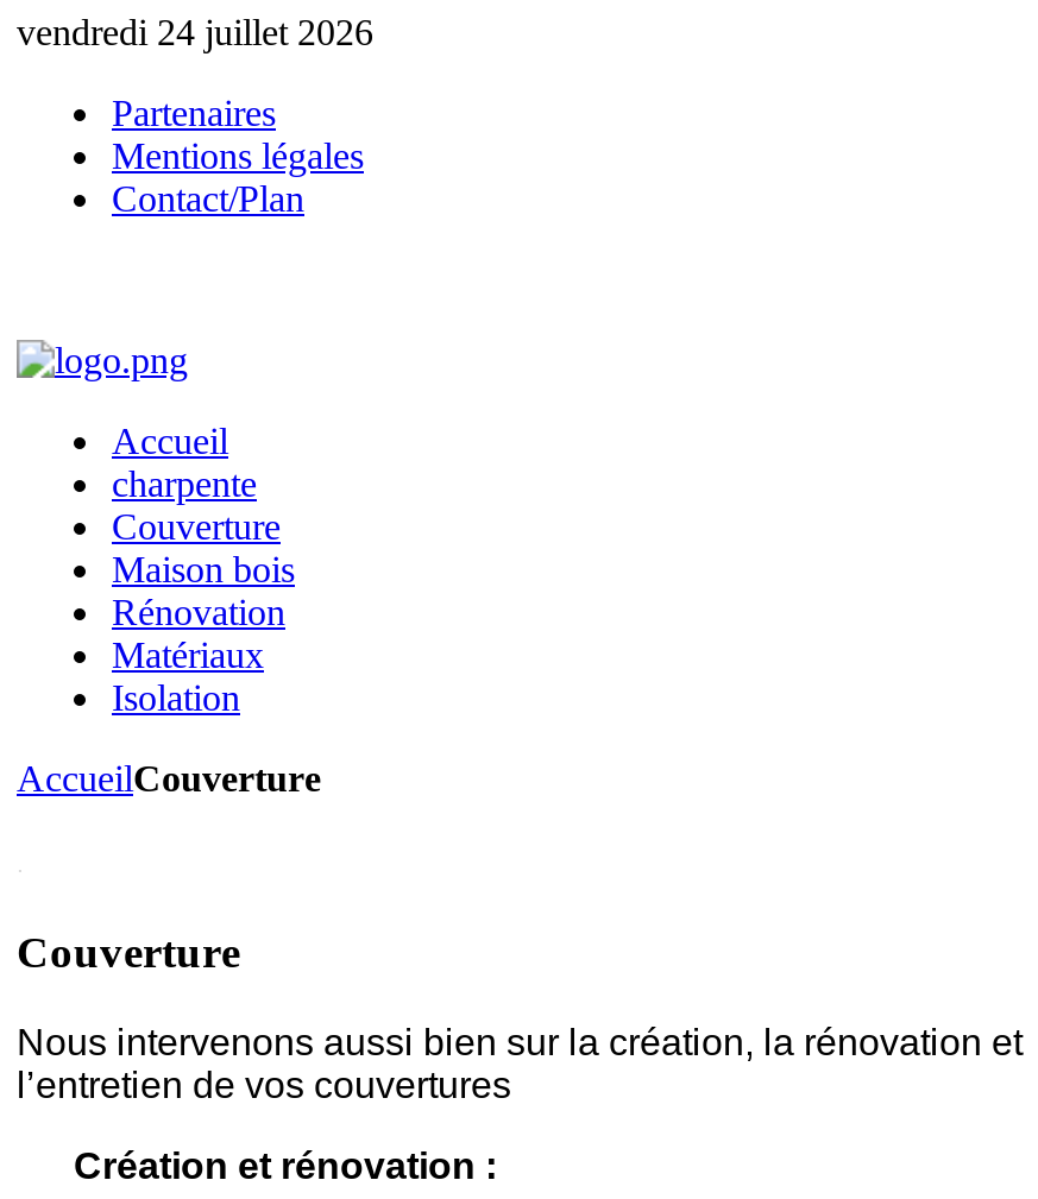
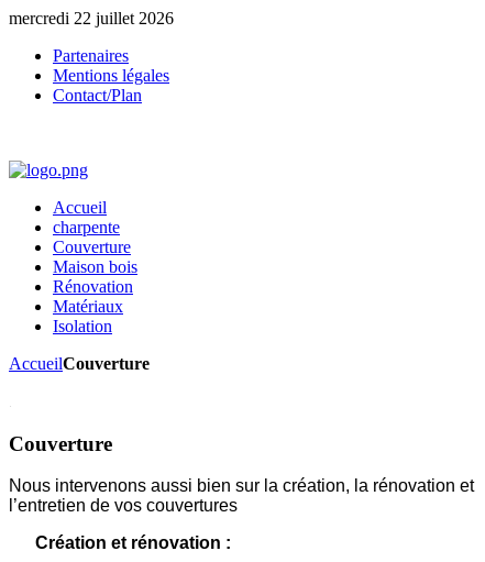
[17,12,373,52] vendredi 24 juillet 2026 -> [9,9,174,27] mercredi 22 juillet 2026

